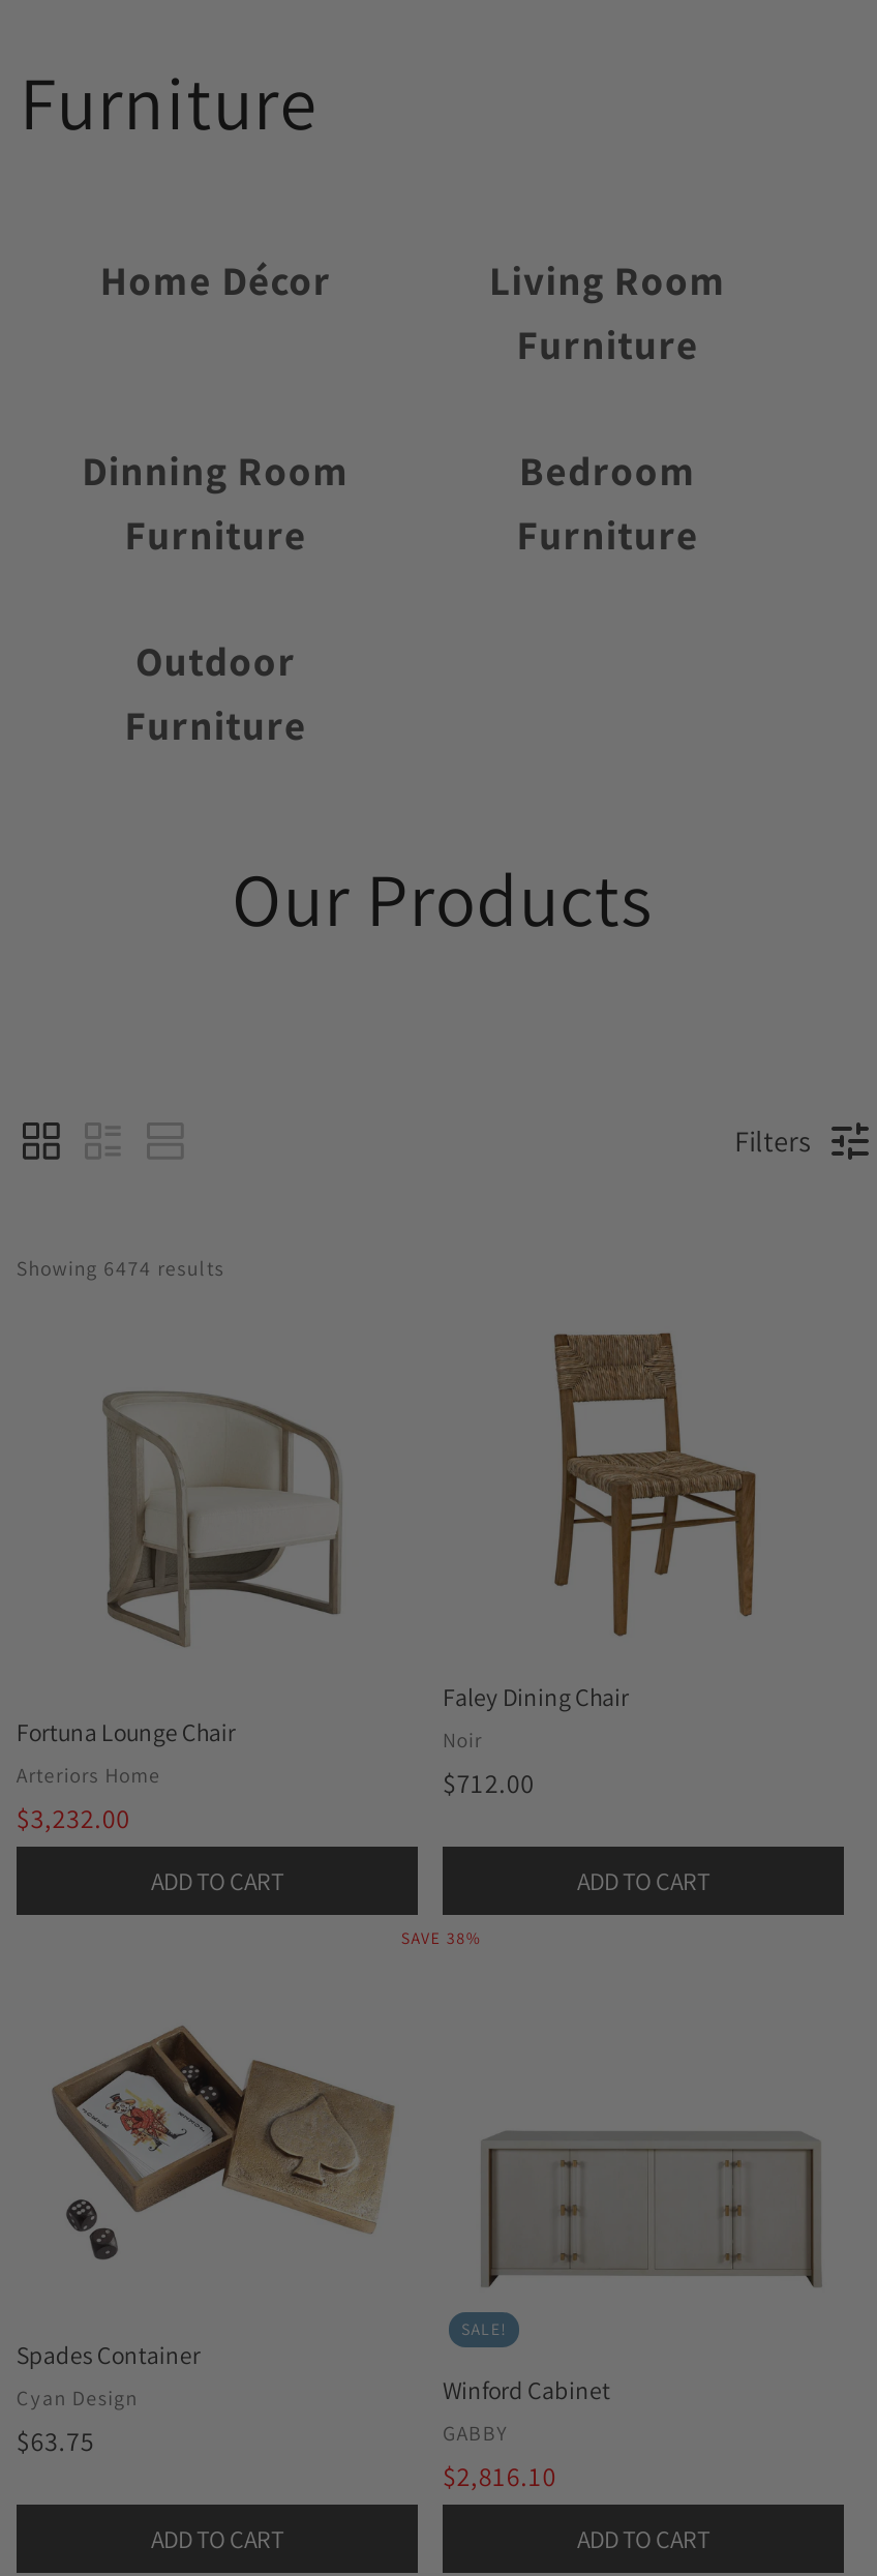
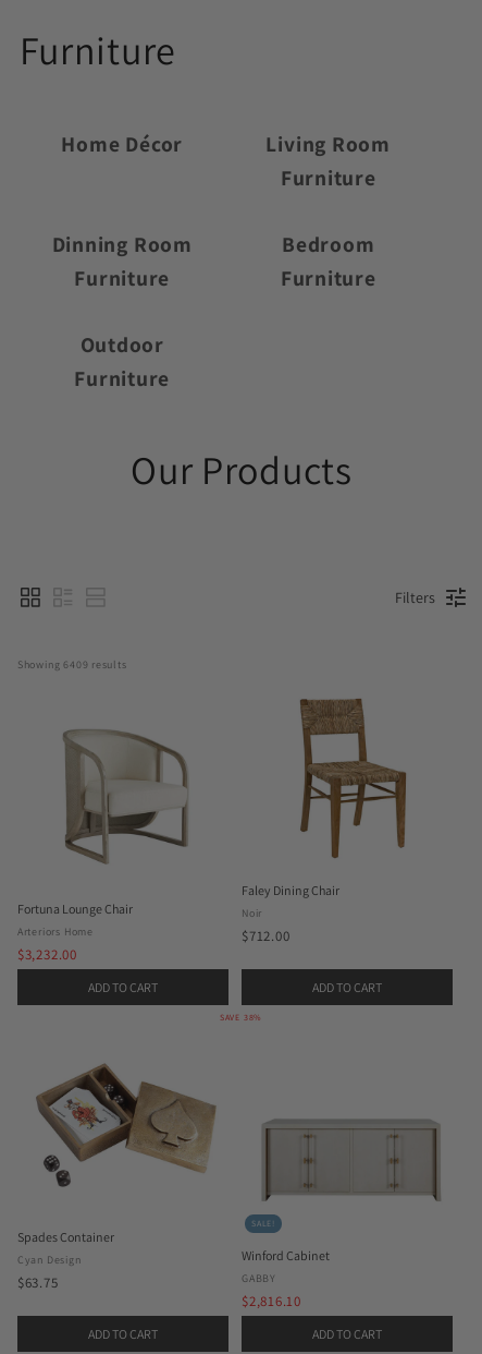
[16,1254,224,1281] Showing 6474 results -> [17,657,127,671] Showing 6409 results

